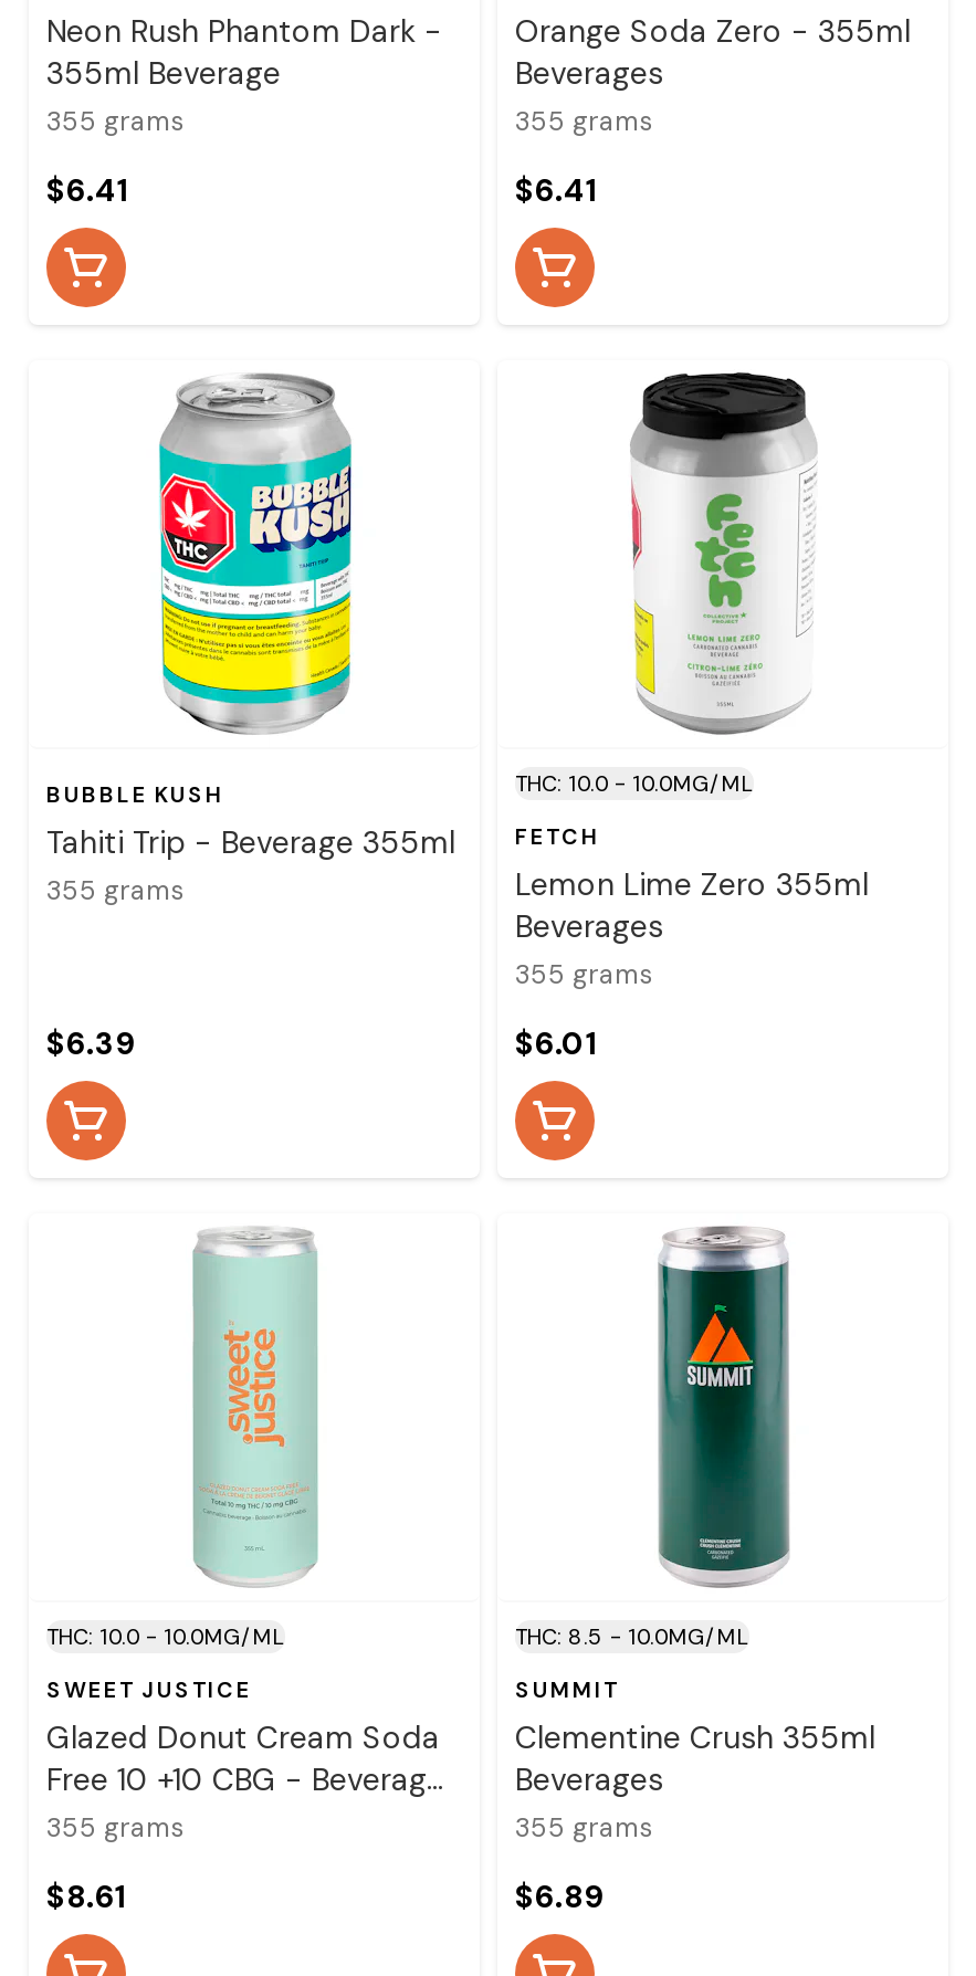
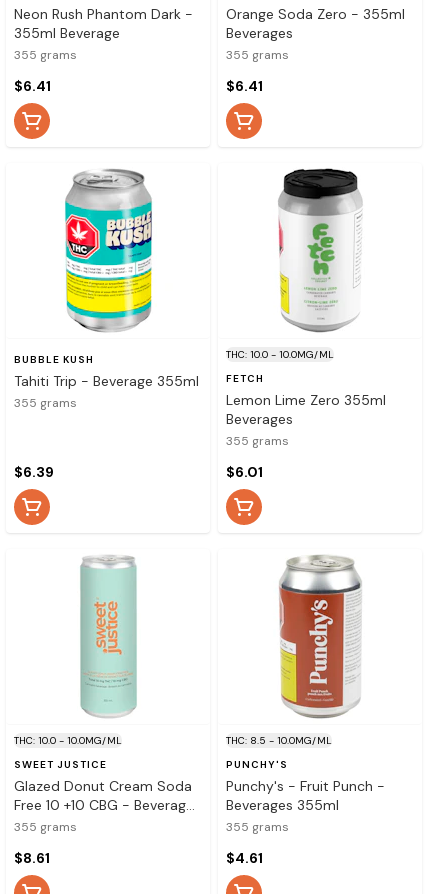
[632,1227,814,1574] [image] -> [278,556,362,717] [image]
[515,1675,875,1798] SUMMIT | Clementine Crush 355ml | Beverages -> [226,758,385,814] PUNCHY'S | Punchy's - Fruit Punch - | Beverages 355ml
[515,1876,604,1915] $6.89 -> [226,849,263,867] $4.61

